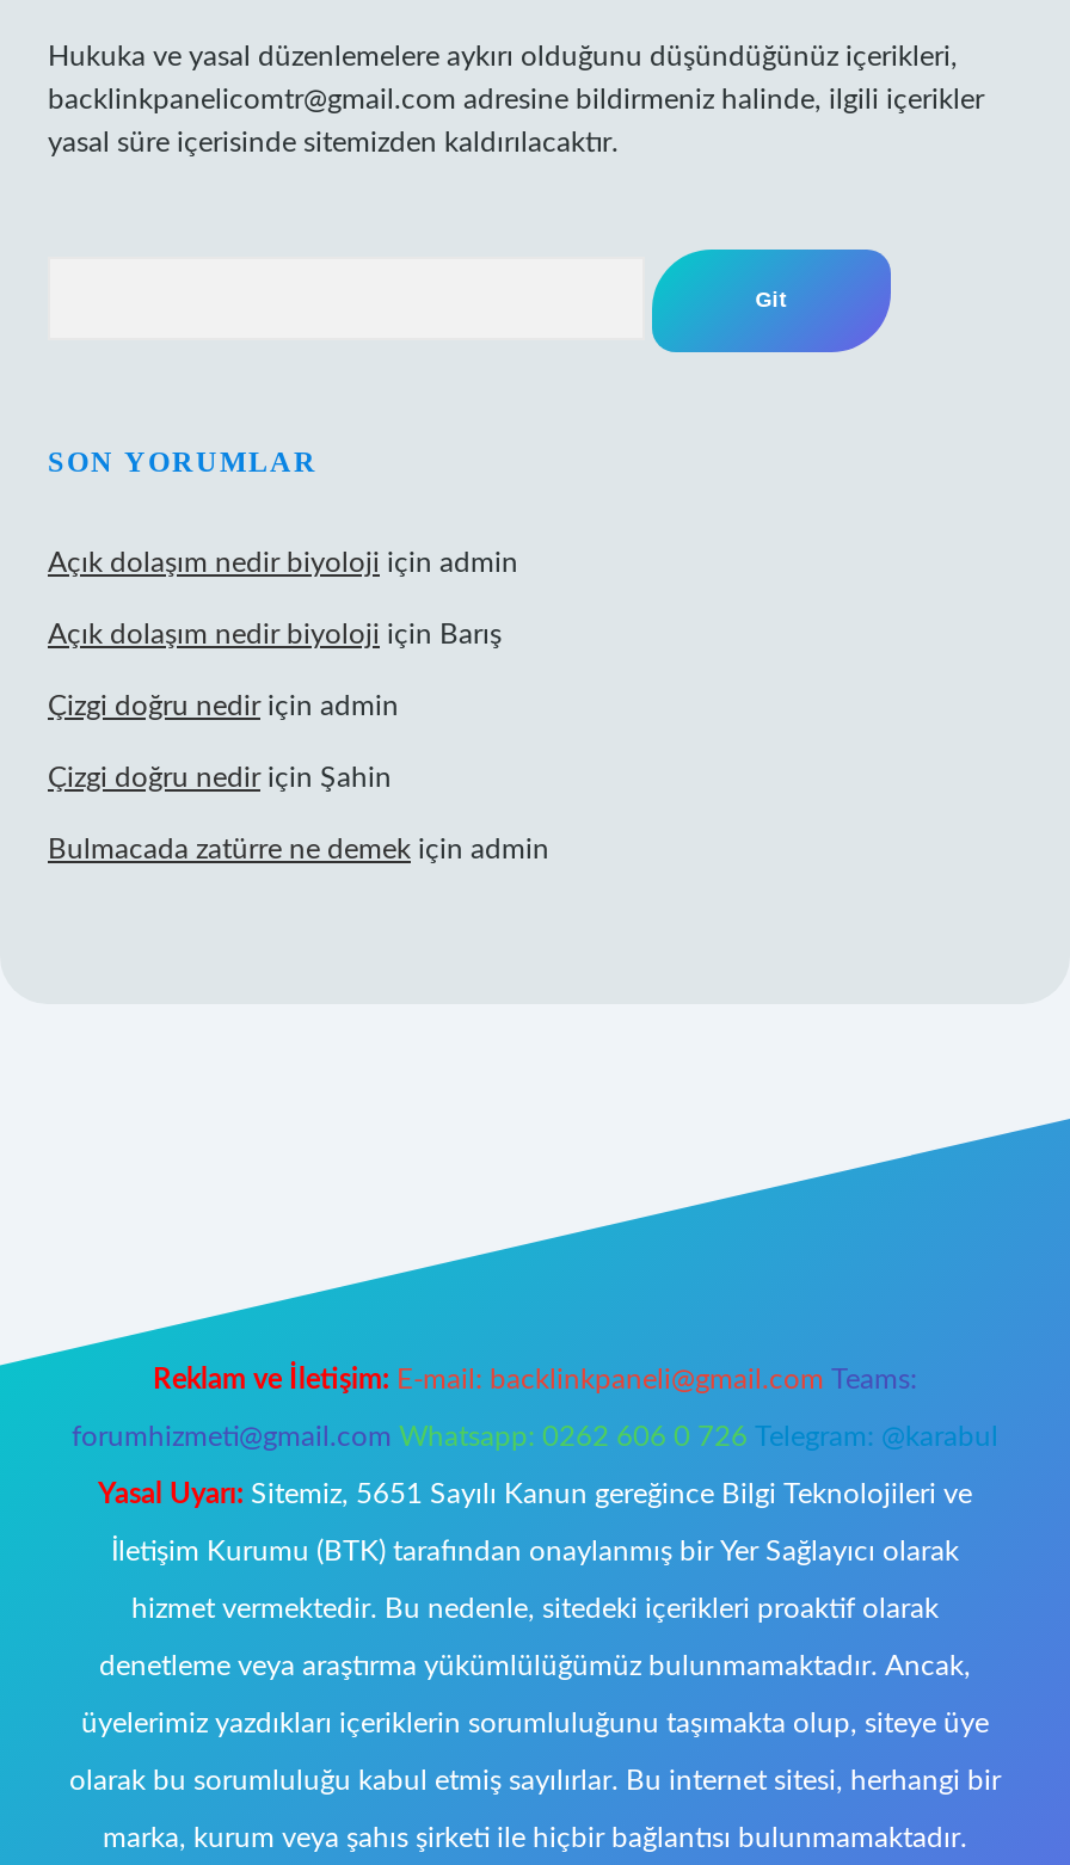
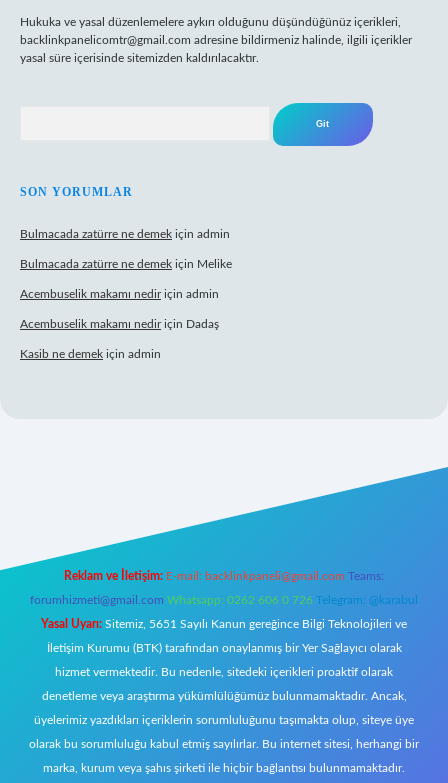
[48,548,518,792] Açık dolaşım nedir biyoloji için admin | Açık dolaşım nedir biyoloji için Barış | Çizgi doğru nedir için admin | Çizgi doğru nedir için Şahin -> none
moved [48,835,549,863] -> [20,228,230,240]: Bulmacada zatürre ne demek için admin
none -> [20,258,232,360] Bulmacada zatürre ne demek için Melike | Acembuselik makamı nedir için admin | Acembuselik makamı nedir için Dadaş | Kasib ne demek için admin

